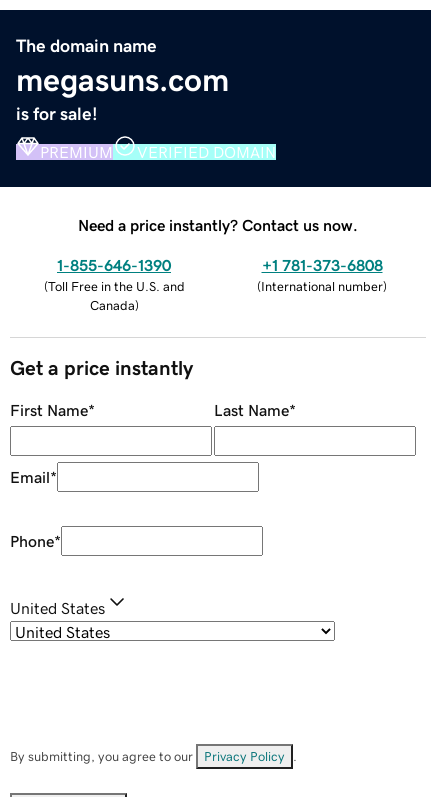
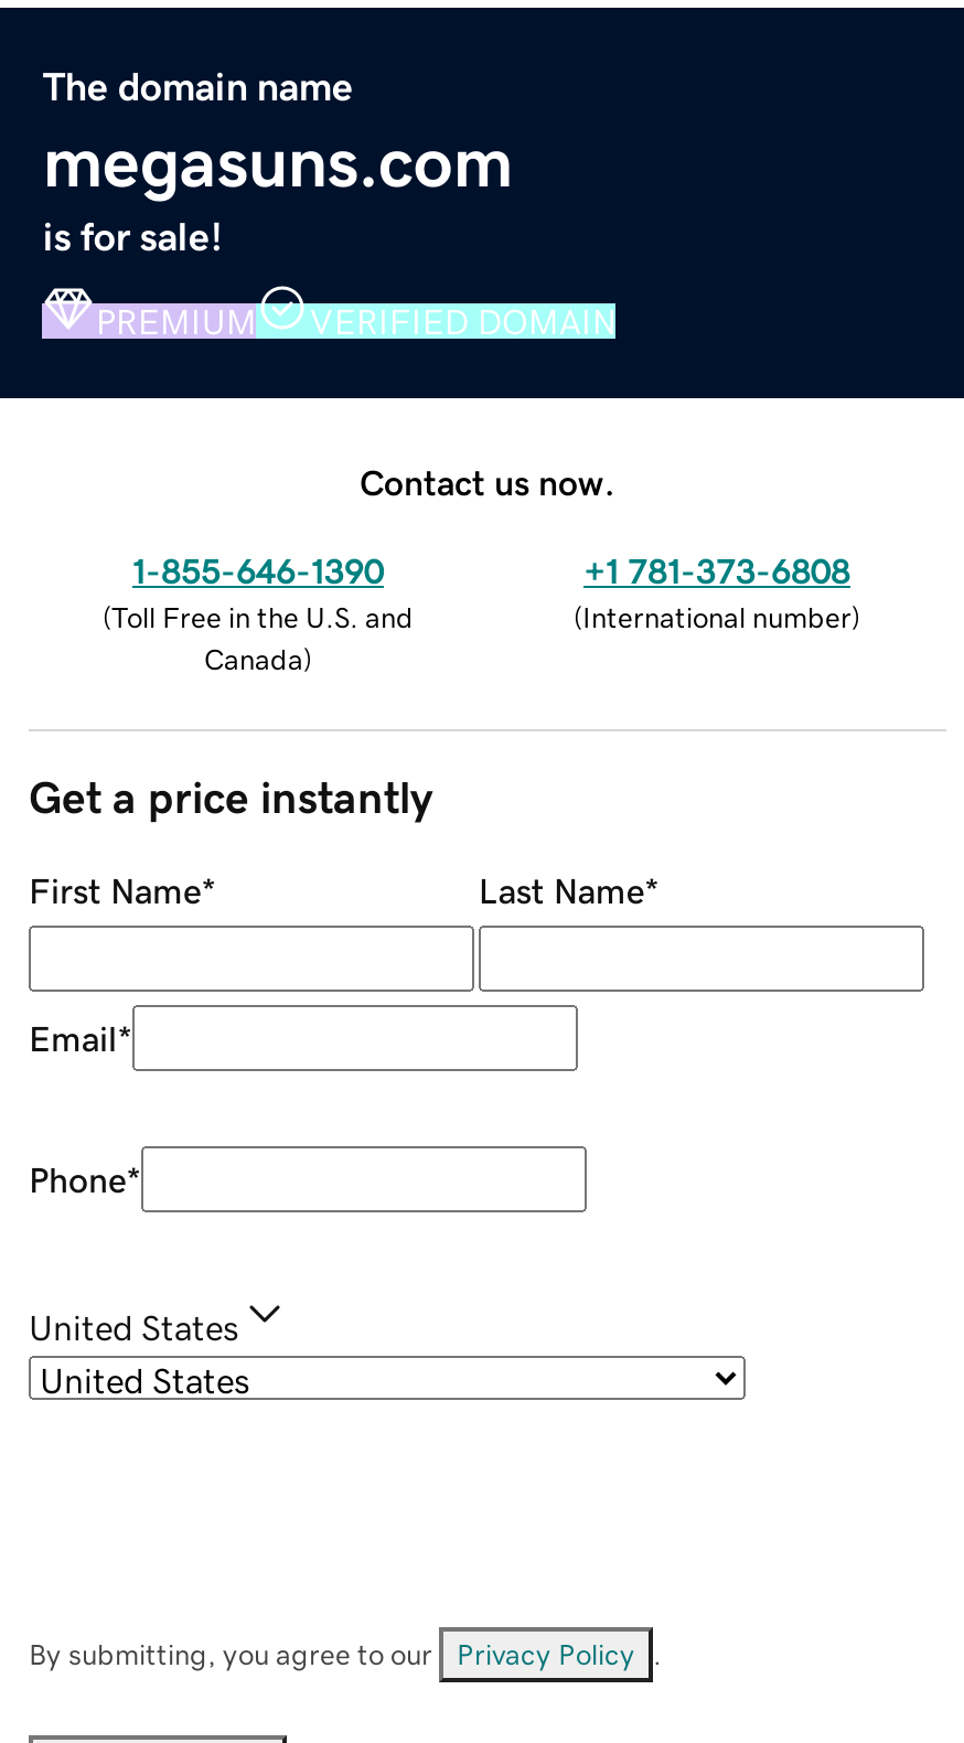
[78,217,358,233] Need a price instantly? Contact us now. -> [360,464,615,499] Contact us now.

